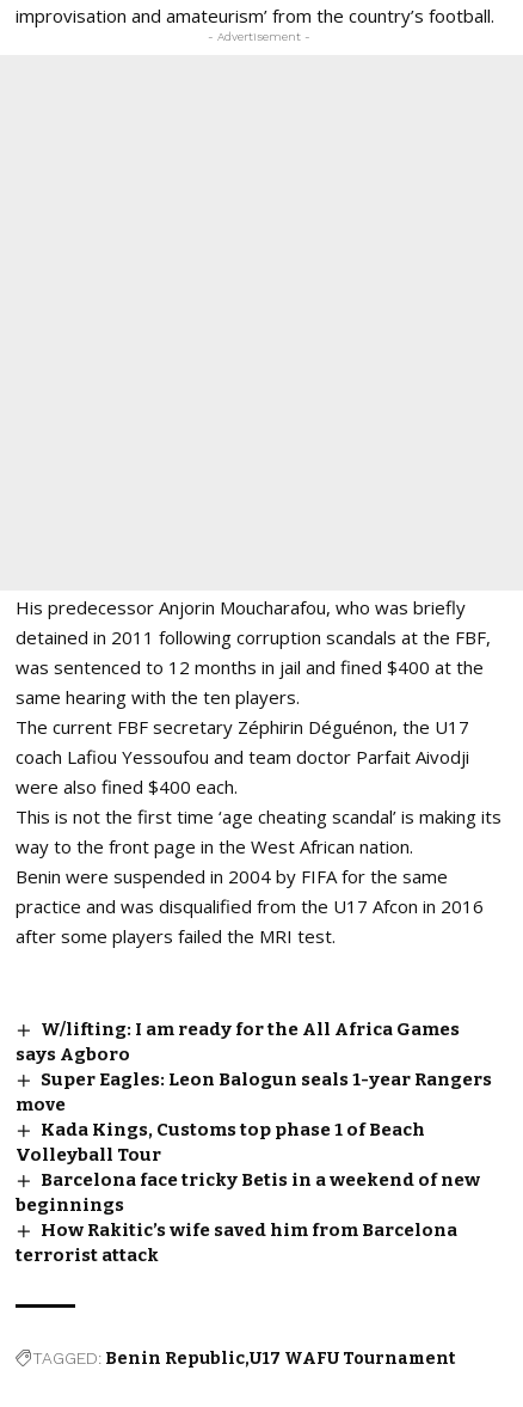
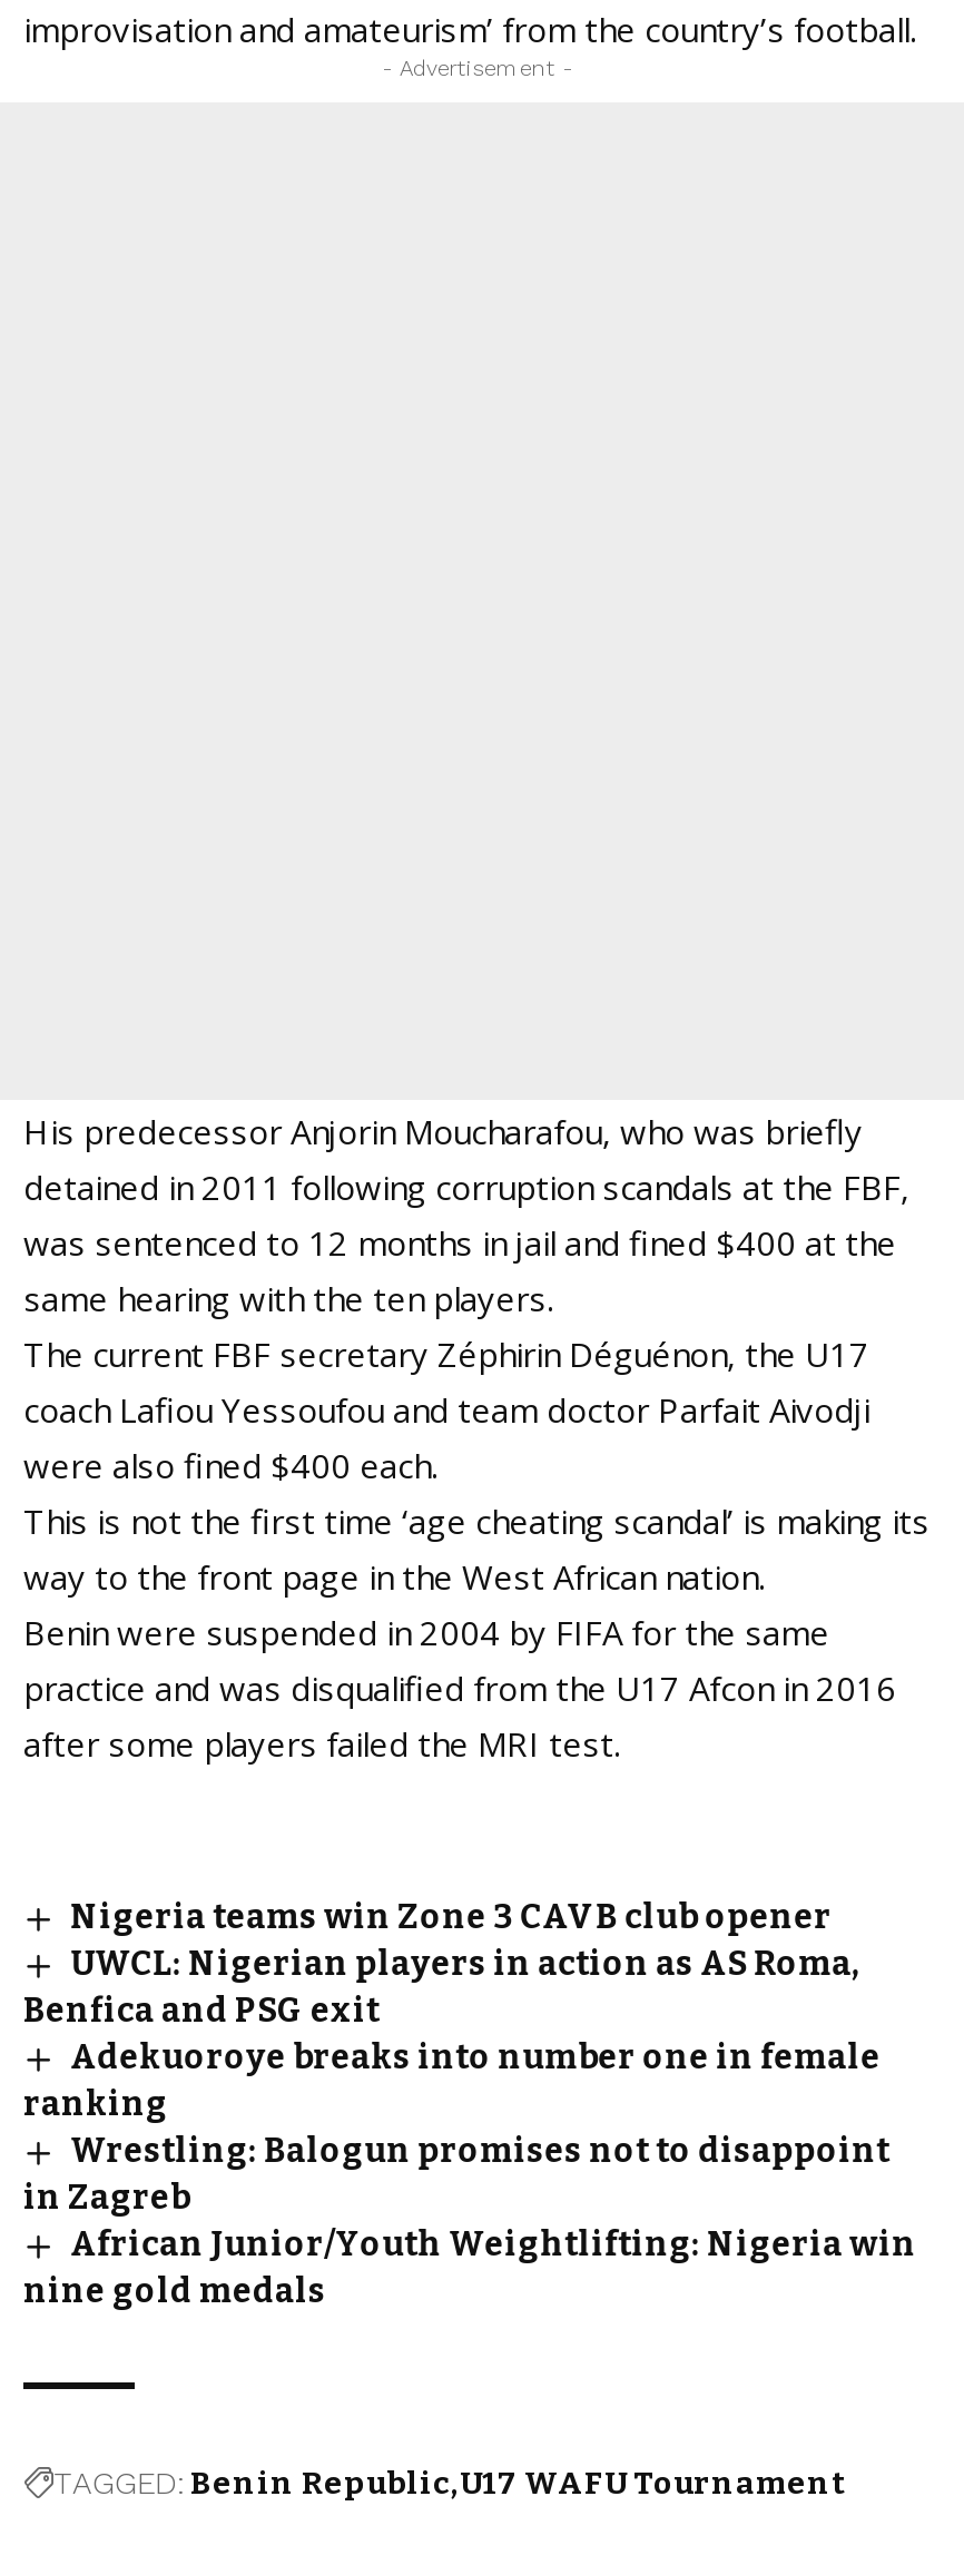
[16,1018,492,1265] W/lifting: I am ready for the All Africa Games | says Agboro | Super Eagles: Leon Balogun seals 1-year Rangers | move | Kada Kings, Customs top phase 1 of Beach | Volleyball Tour | Barcelona face tricky Betis in a weekend of new | beginnings | How Rakitic’s wife saved him from Barcelona | terrorist attack -> [23,1896,916,2310] Nigeria teams win Zone 3 CAVB club opener | UWCL: Nigerian players in action as AS Roma, | Benfica and PSG exit | Adekuoroye breaks into number one in female | ranking | Wrestling: Balogun promises not to disappoint | in Zagreb | African Junior/Youth Weightlifting: Nigeria win | nine gold medals

